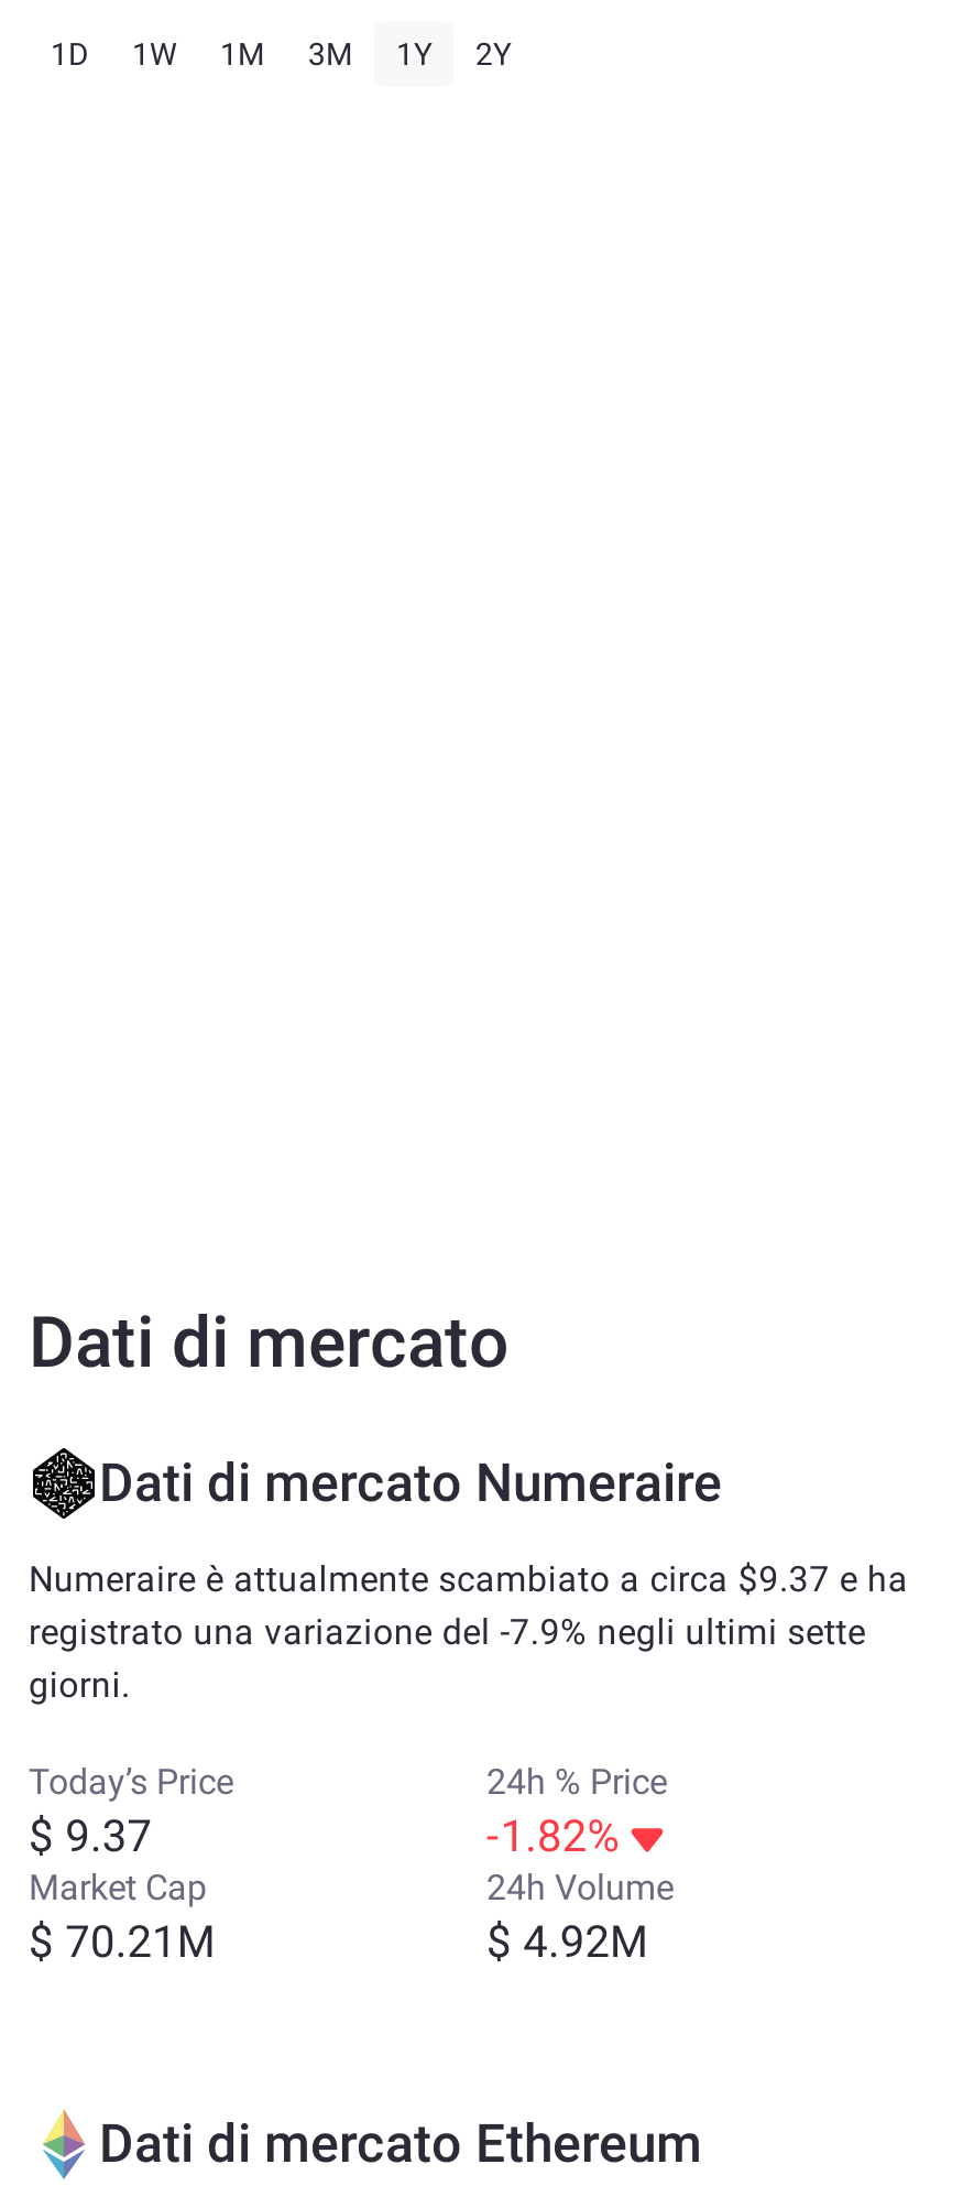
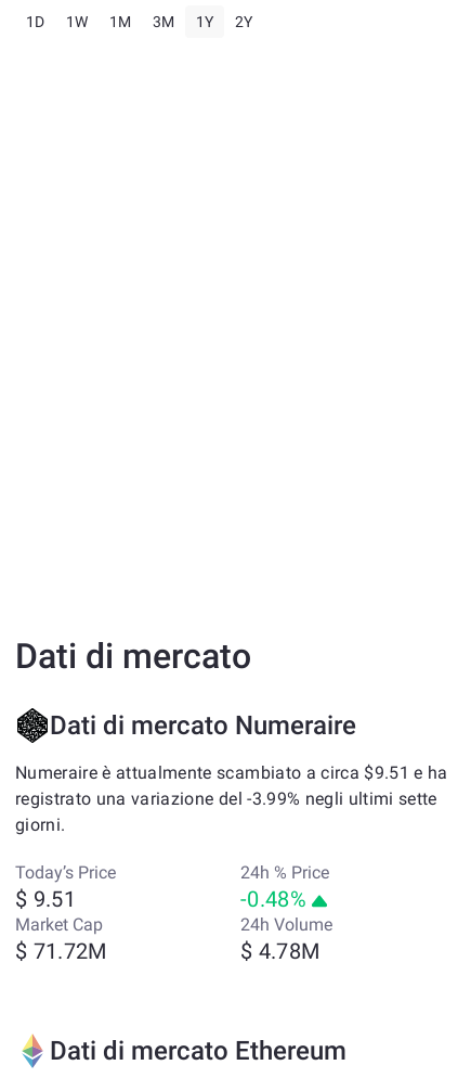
[29,1558,908,1600] Numeraire è attualmente scambiato a circa $9.37 e ha -> [15,762,448,783] Numeraire è attualmente scambiato a circa $9.51 e ha
[29,1611,866,1653] registrato una variazione del -7.9% negli ultimi sette -> [15,788,437,809] registrato una variazione del -3.99% negli ultimi sette
[29,1809,152,1862] $ 9.37 -> [15,886,76,912] $ 9.51
[486,1809,621,1862] -1.82% -> [240,886,306,912] -0.48%
[29,1915,215,1968] $ 70.21M -> [15,938,107,964] $ 71.72M
[486,1915,648,1968] $ 4.92M -> [240,938,320,964] $ 4.78M

